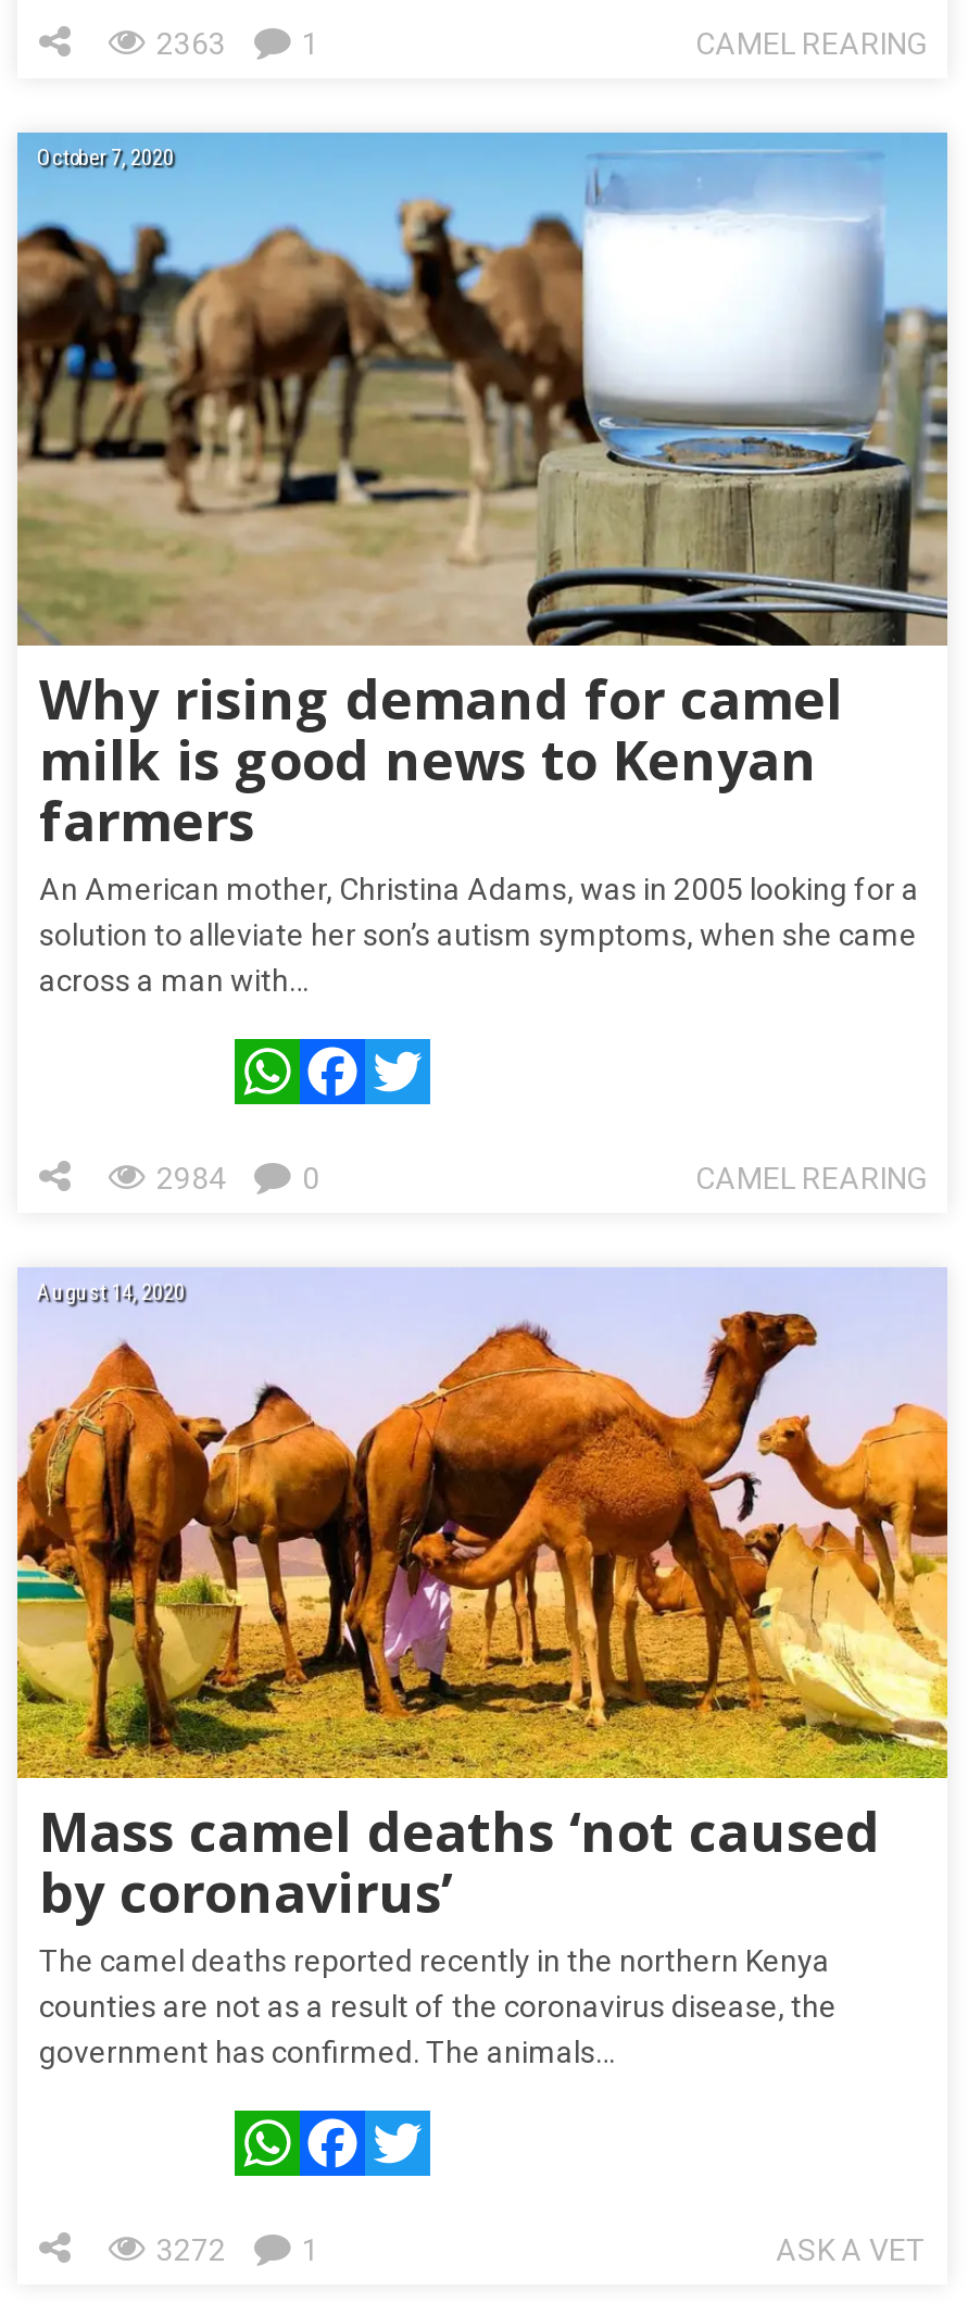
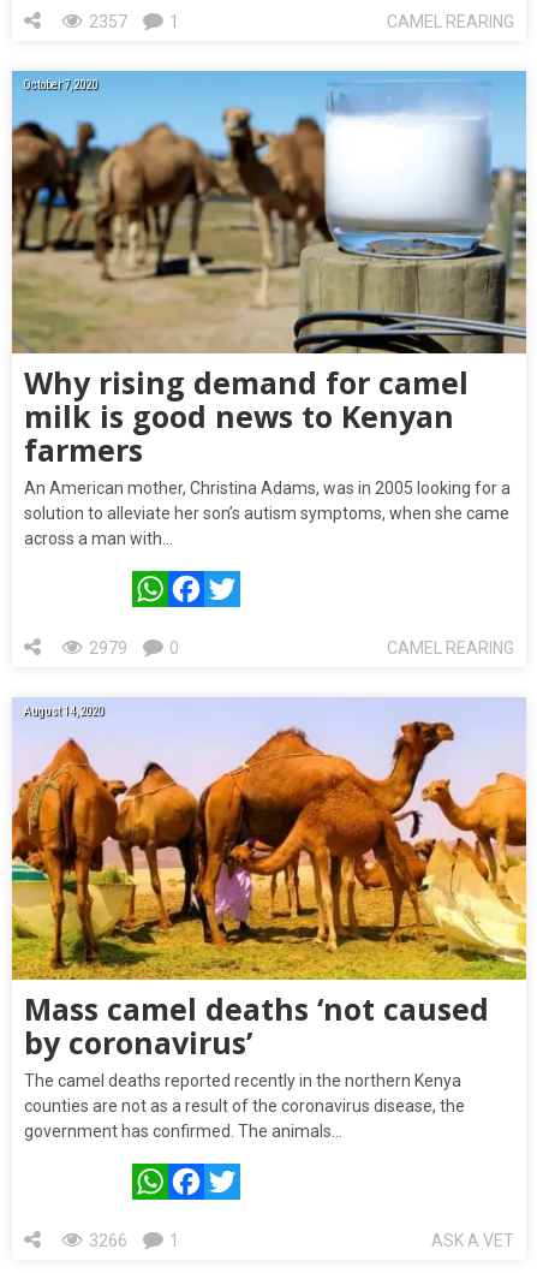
[156,27,226,61] 2363 -> [89,12,127,31] 2357
[156,1160,226,1194] 2984 -> [89,639,127,658] 2979
[156,2232,226,2267] 3272 -> [89,1231,127,1251] 3266

